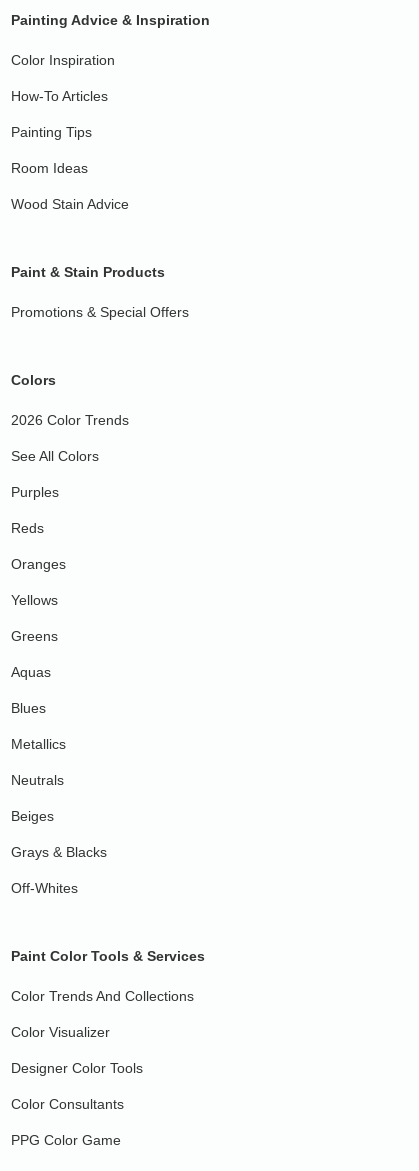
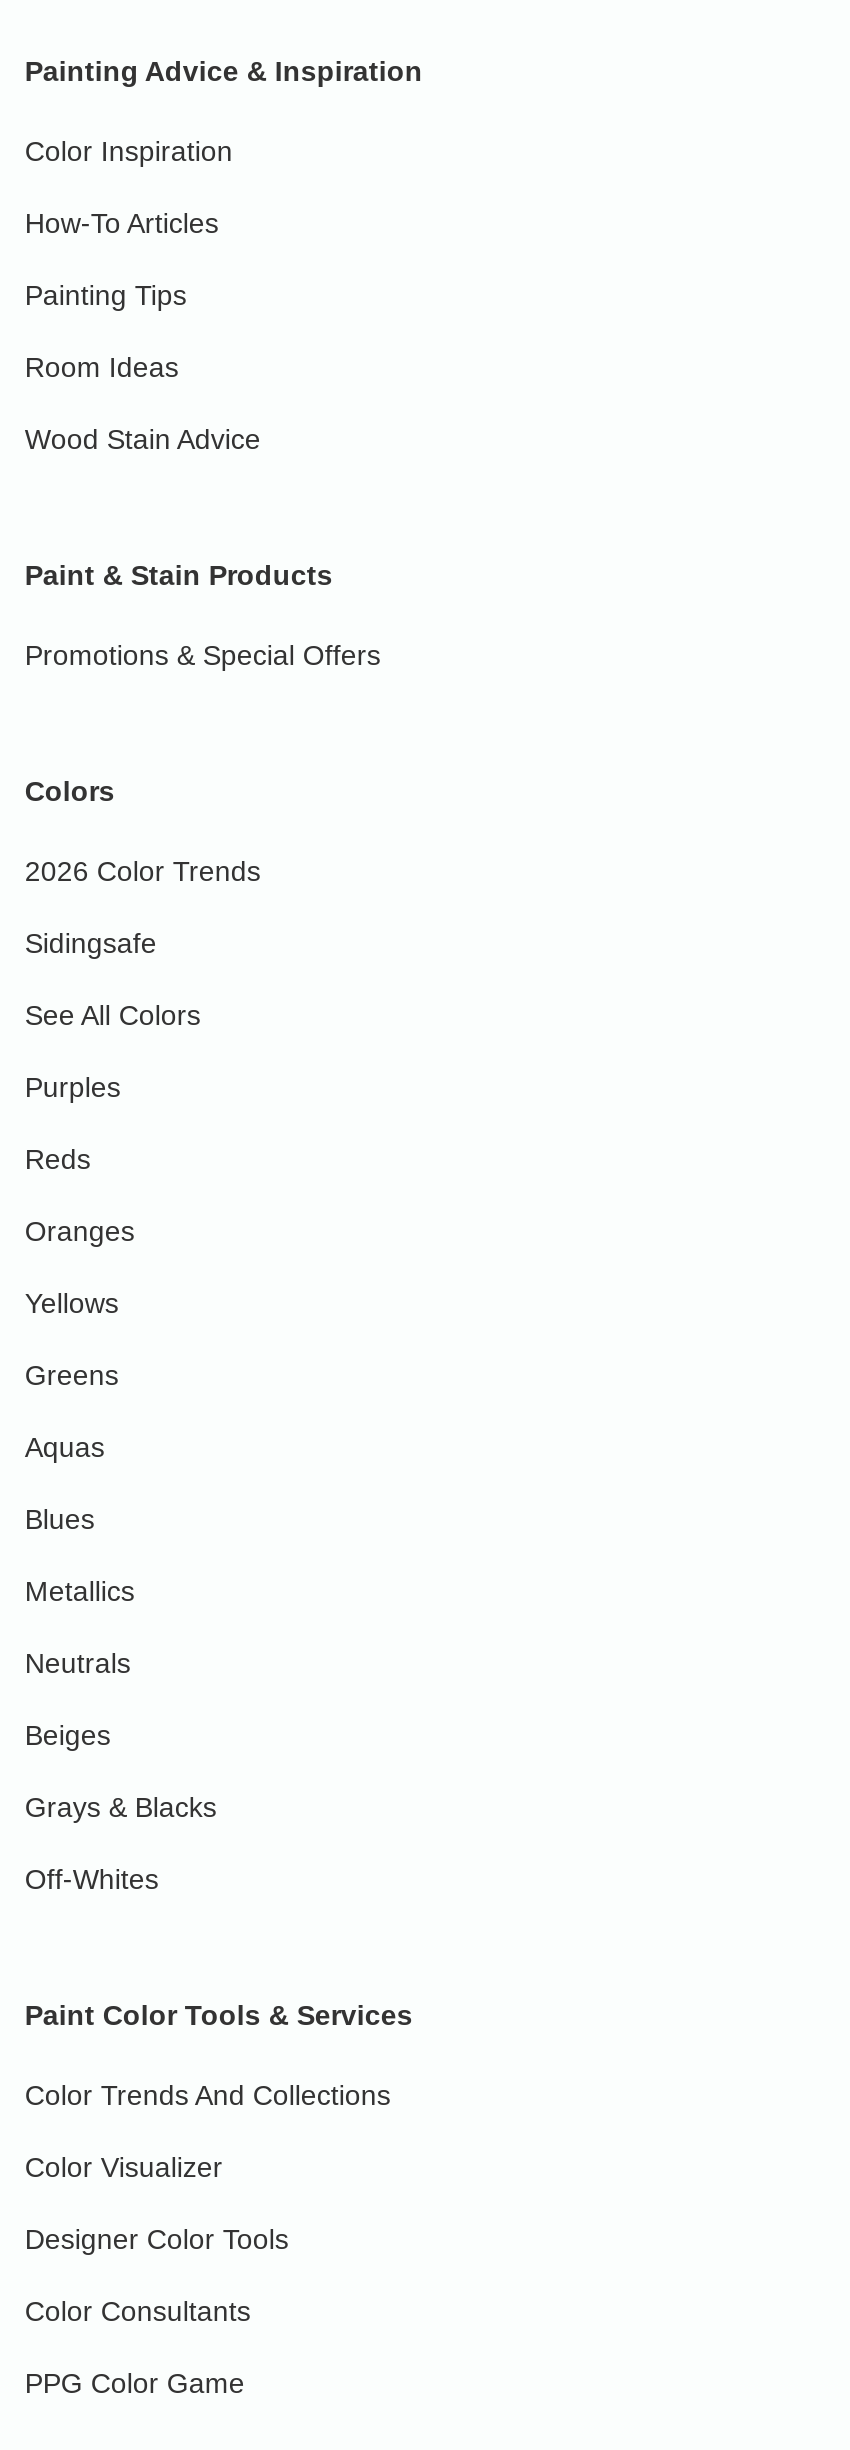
none -> [25,928,157,960] Sidingsafe

